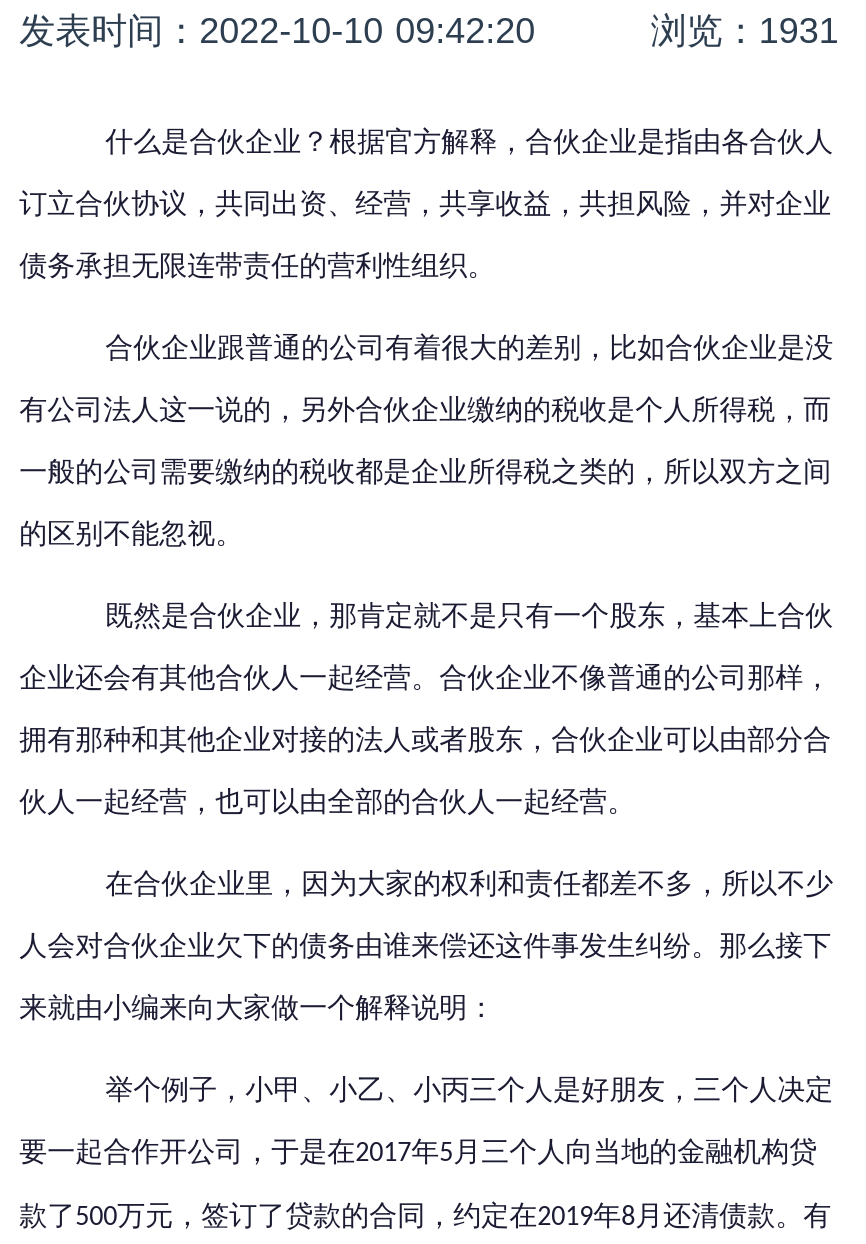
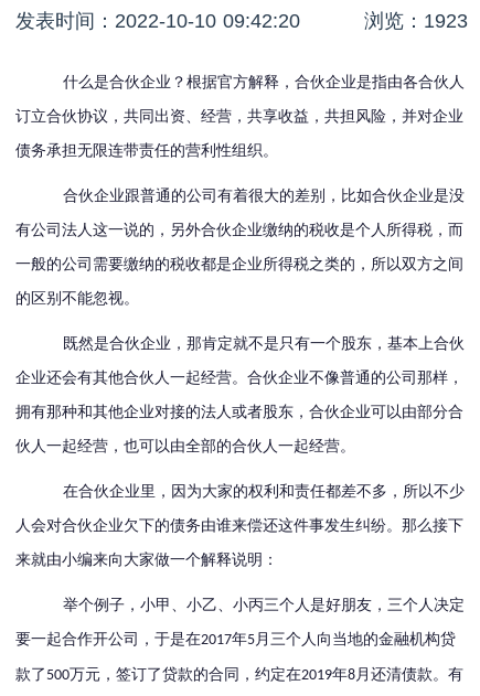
[651,12,839,52] 浏览：1931 -> [364,10,468,33] 浏览：1923

